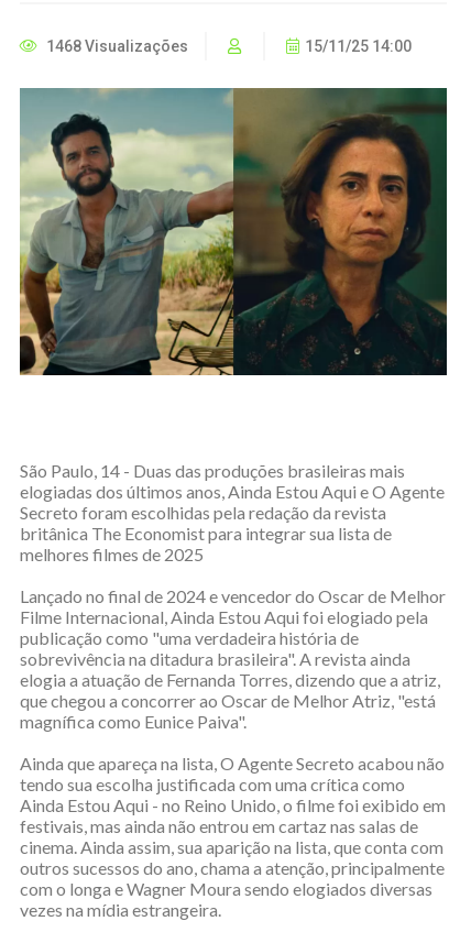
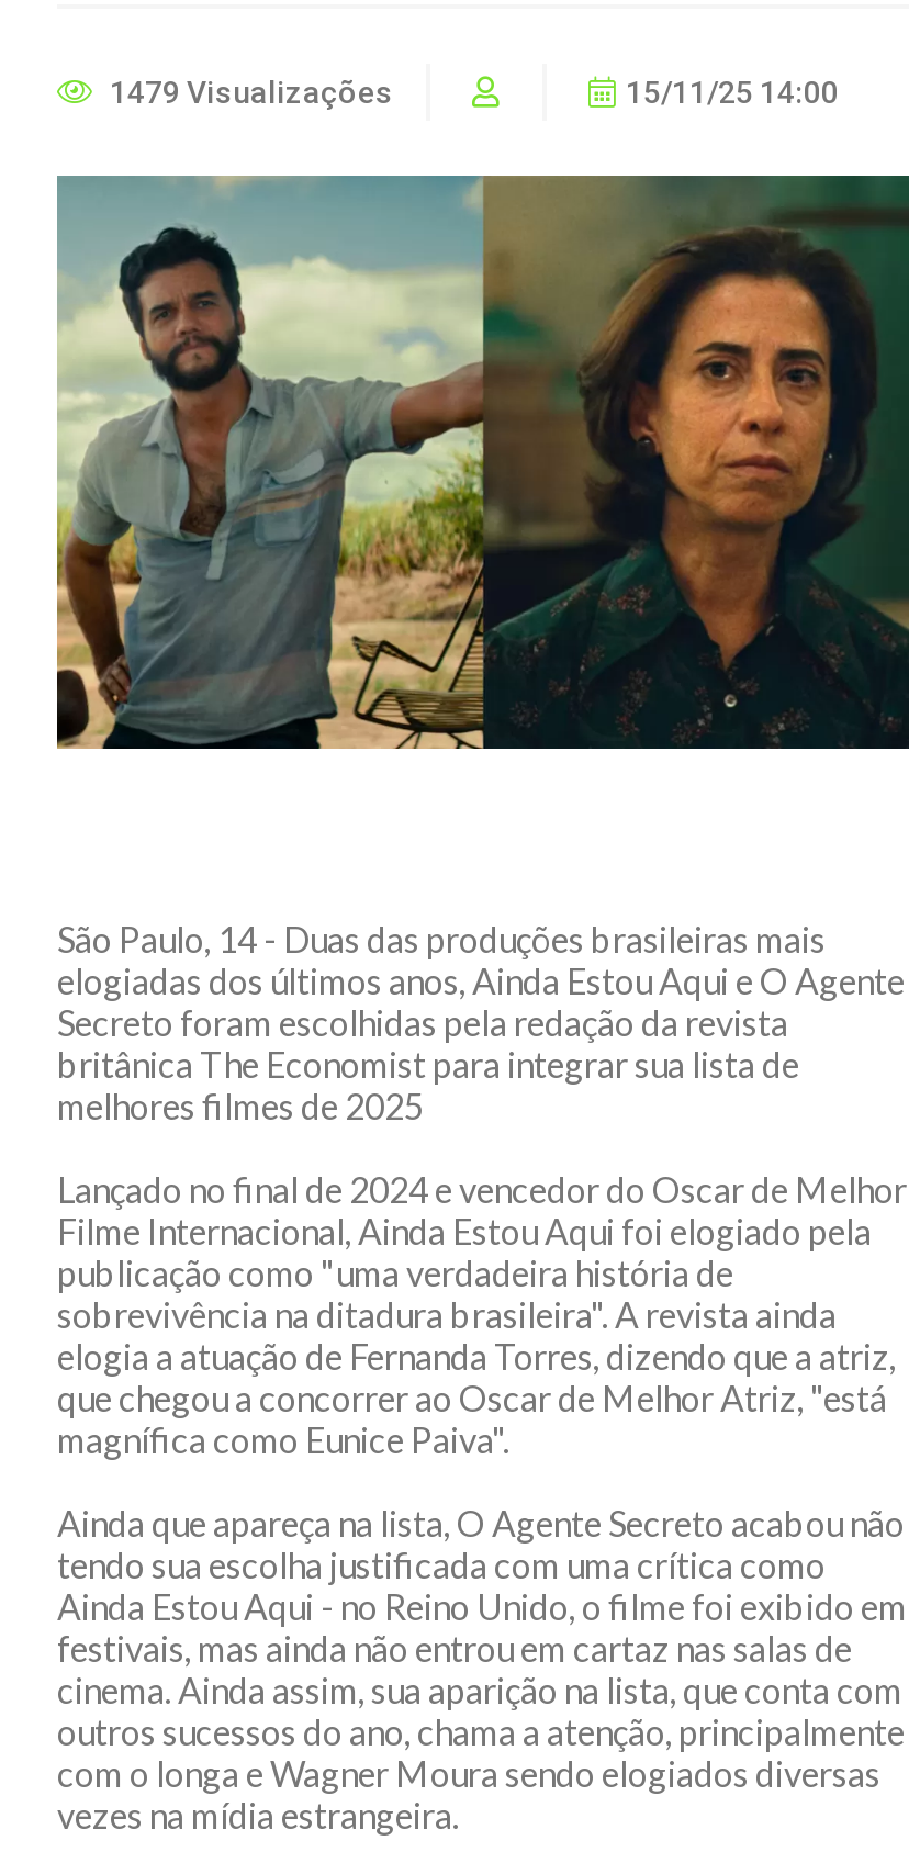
[43,38,188,55] 1468 Visualizações -> [103,75,393,110] 1479 Visualizações

